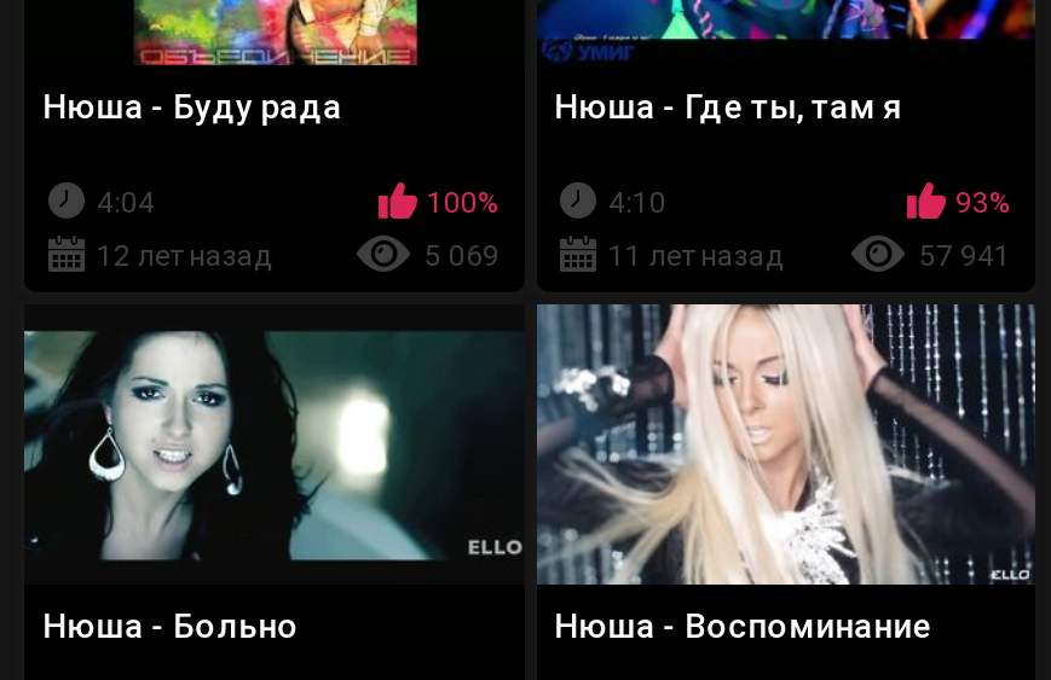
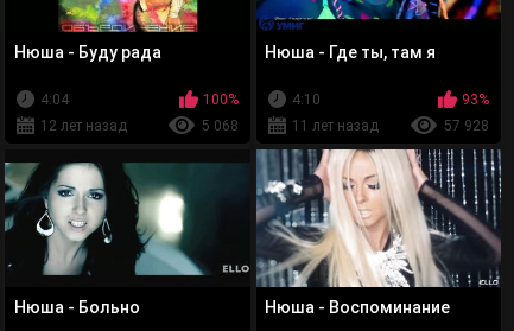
[425,239,499,273] 5 069 -> [201,117,238,134] 5 068
[919,239,1011,273] 57 941 -> [444,117,489,134] 57 928

